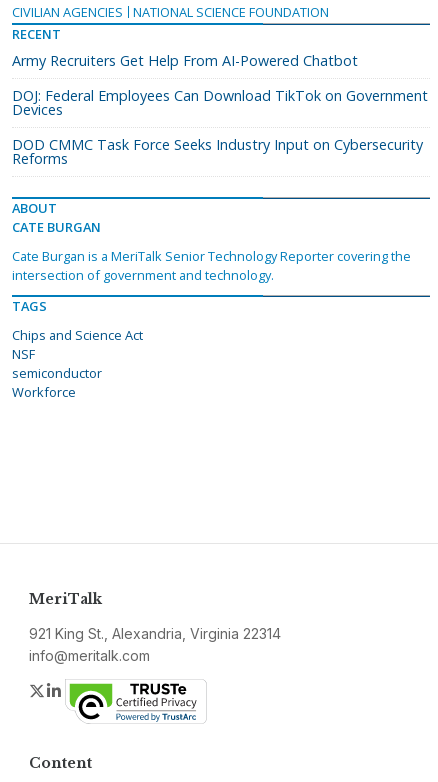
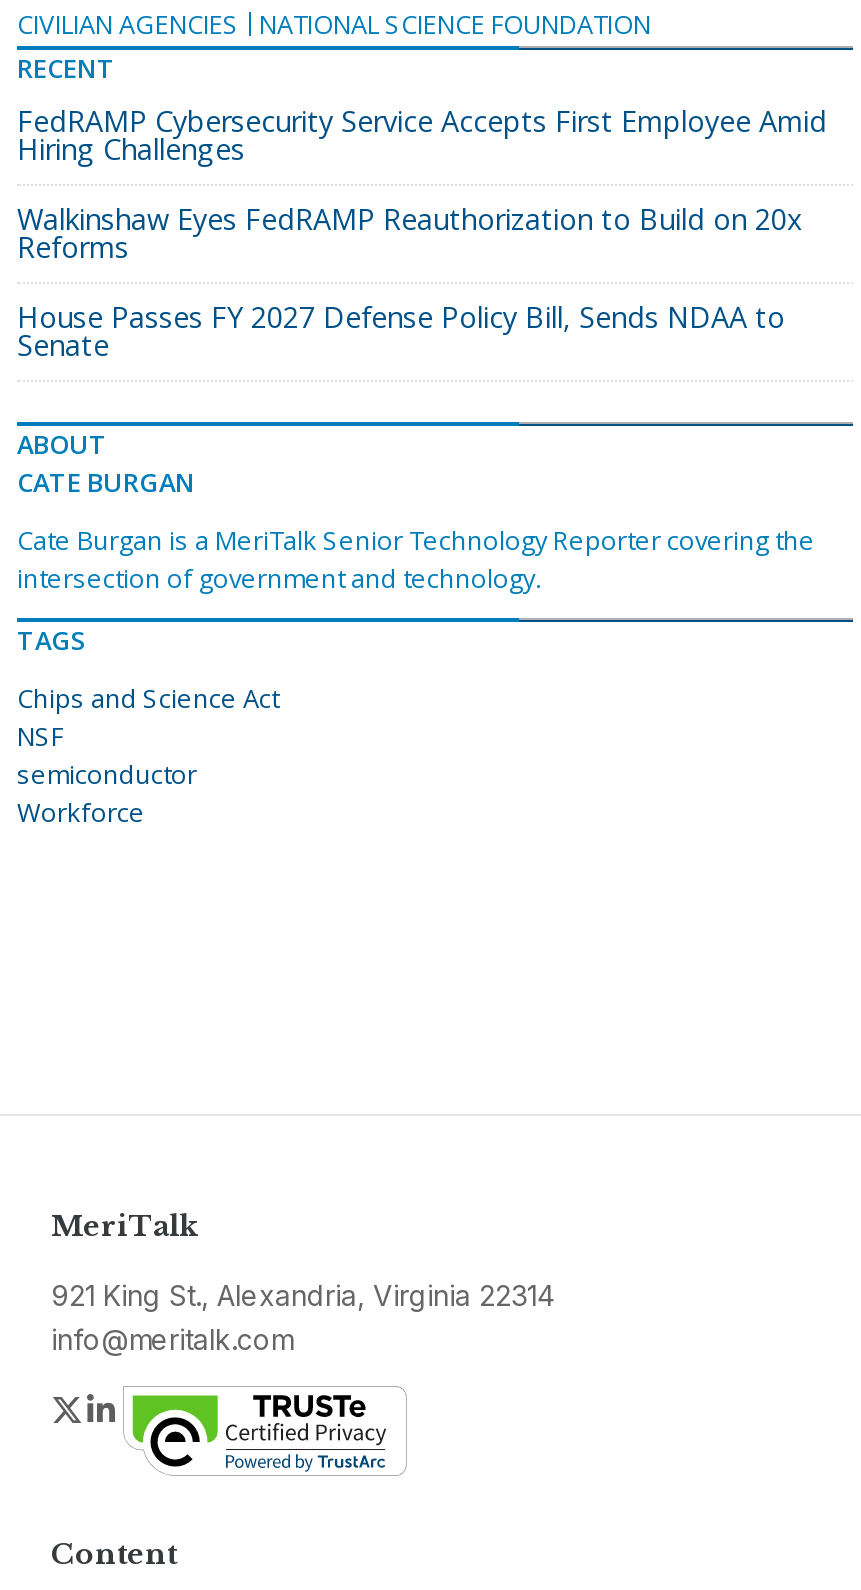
[12,51,428,154] Army Recruiters Get Help From AI-Powered Chatbot | DOJ: Federal Employees Can Download TikTok on Government | Devices | DOD CMMC Task Force Seeks Industry Input on Cybersecurity -> [17,102,827,238] FedRAMP Cybersecurity Service Accepts First Employee Amid | Hiring Challenges | Walkinshaw Eyes FedRAMP Reauthorization to Build on 20x
moved [12,149,68,168] -> [17,228,129,266]: Reforms
none -> [17,298,785,364] House Passes FY 2027 Defense Policy Bill, Sends NDAA to | Senate

